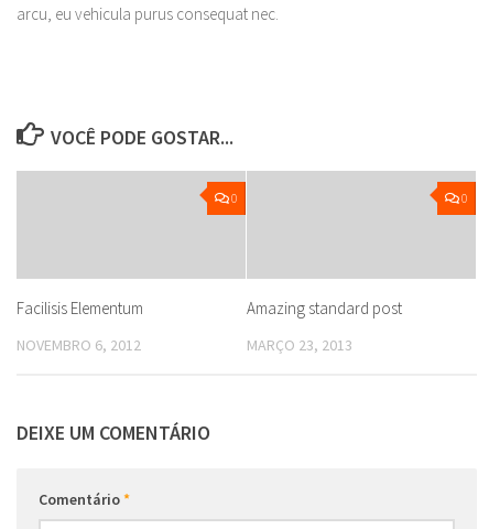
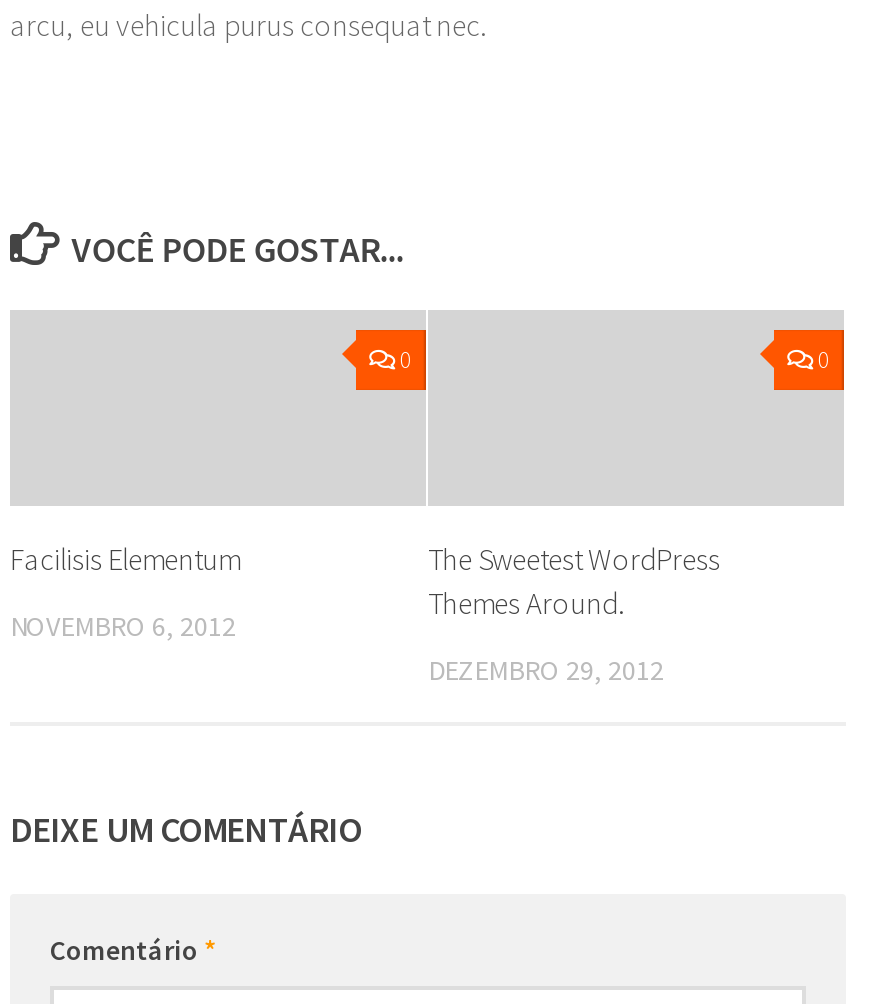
[247,298,402,319] Amazing standard post -> [428,540,720,622] The Sweetest WordPress | Themes Around.
[247,335,352,355] MARÇO 23, 2013 -> [428,652,664,688] DEZEMBRO 29, 2012

